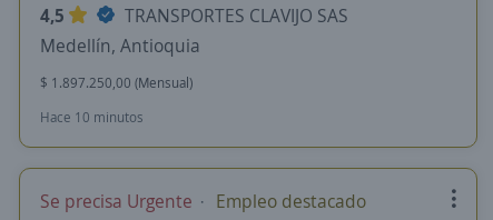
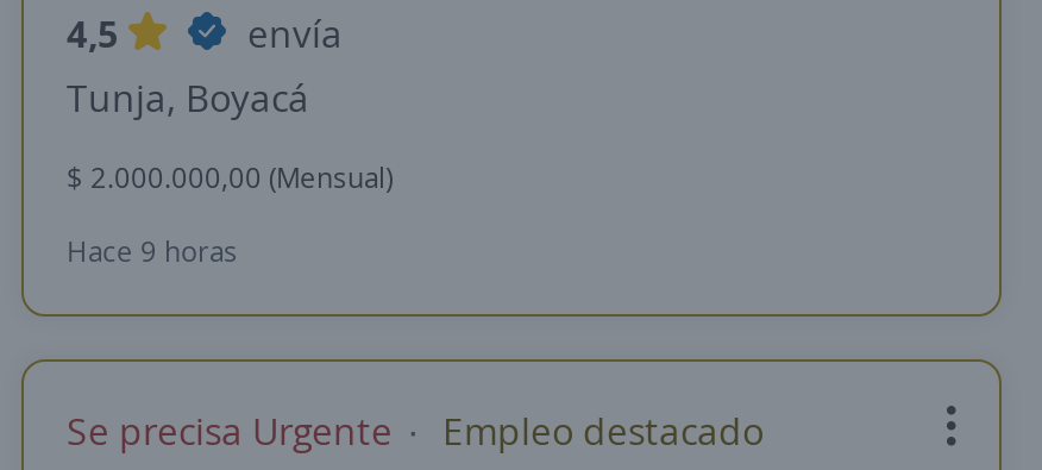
[40,3,348,58] TRANSPORTES CLAVIJO SAS | Medellín, Antioquia -> [67,7,343,124] envía | Tunja, Boyacá
[40,73,193,92] $ 1.897.250,00 (Mensual) -> [67,157,393,198] $ 2.000.000,00 (Mensual)
[40,108,144,127] Hace 10 minutos -> [67,231,238,271] Hace 9 horas

